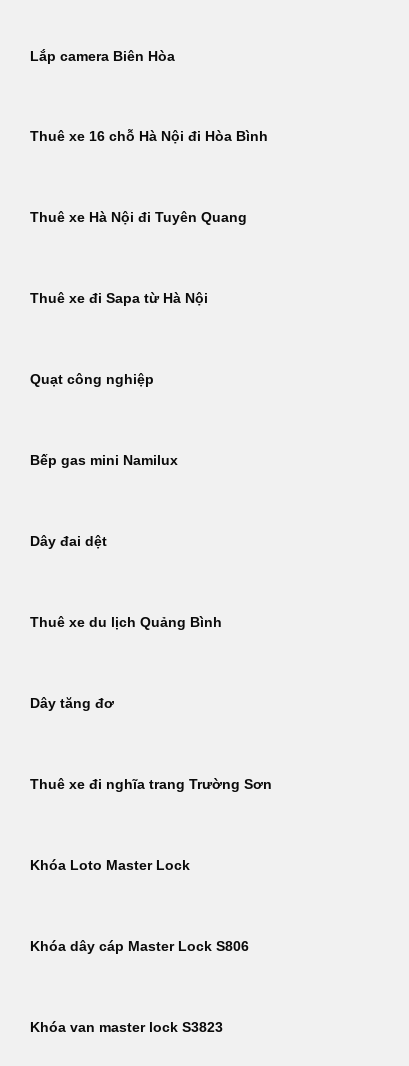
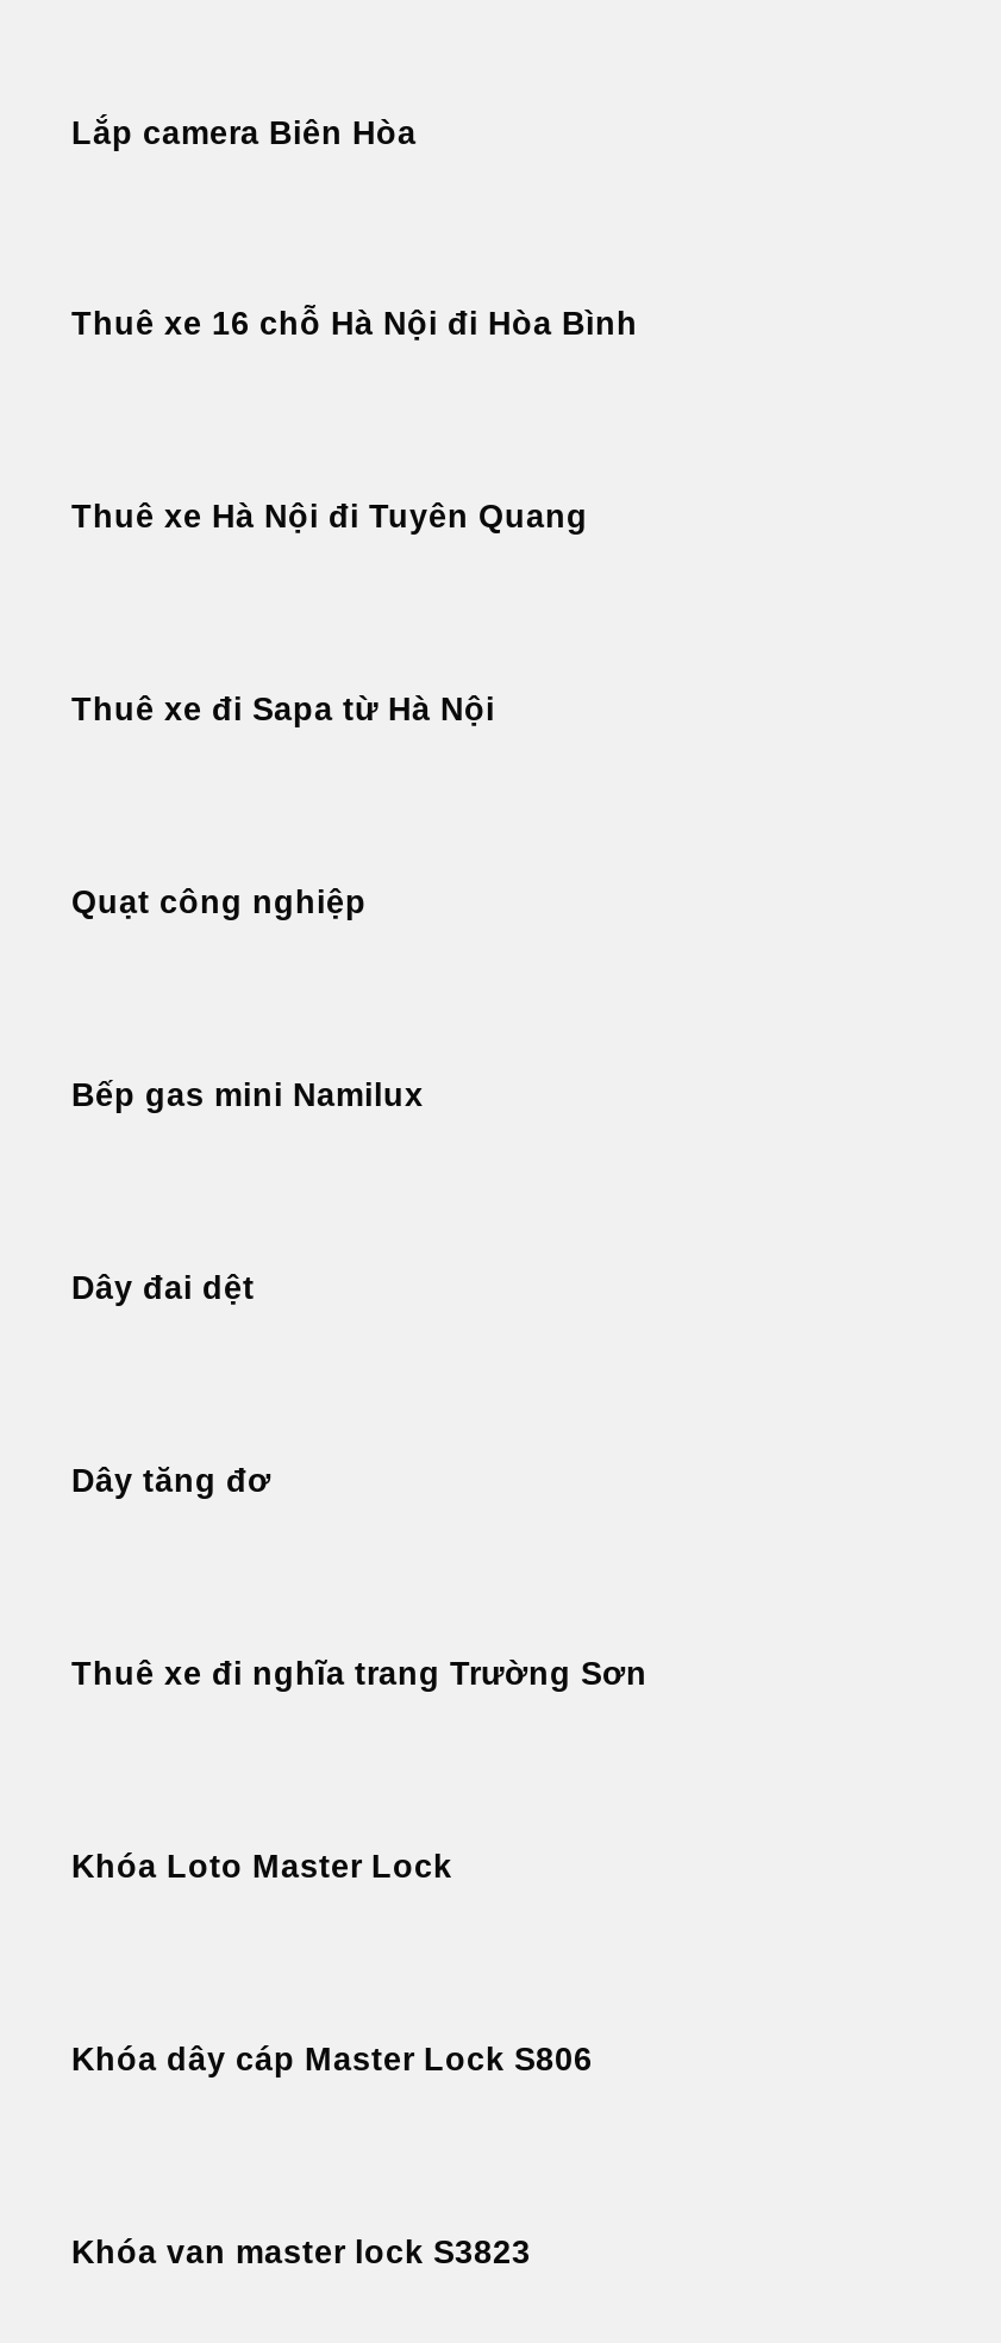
[30,615,222,630] Thuê xe du lịch Quảng Bình -> none

